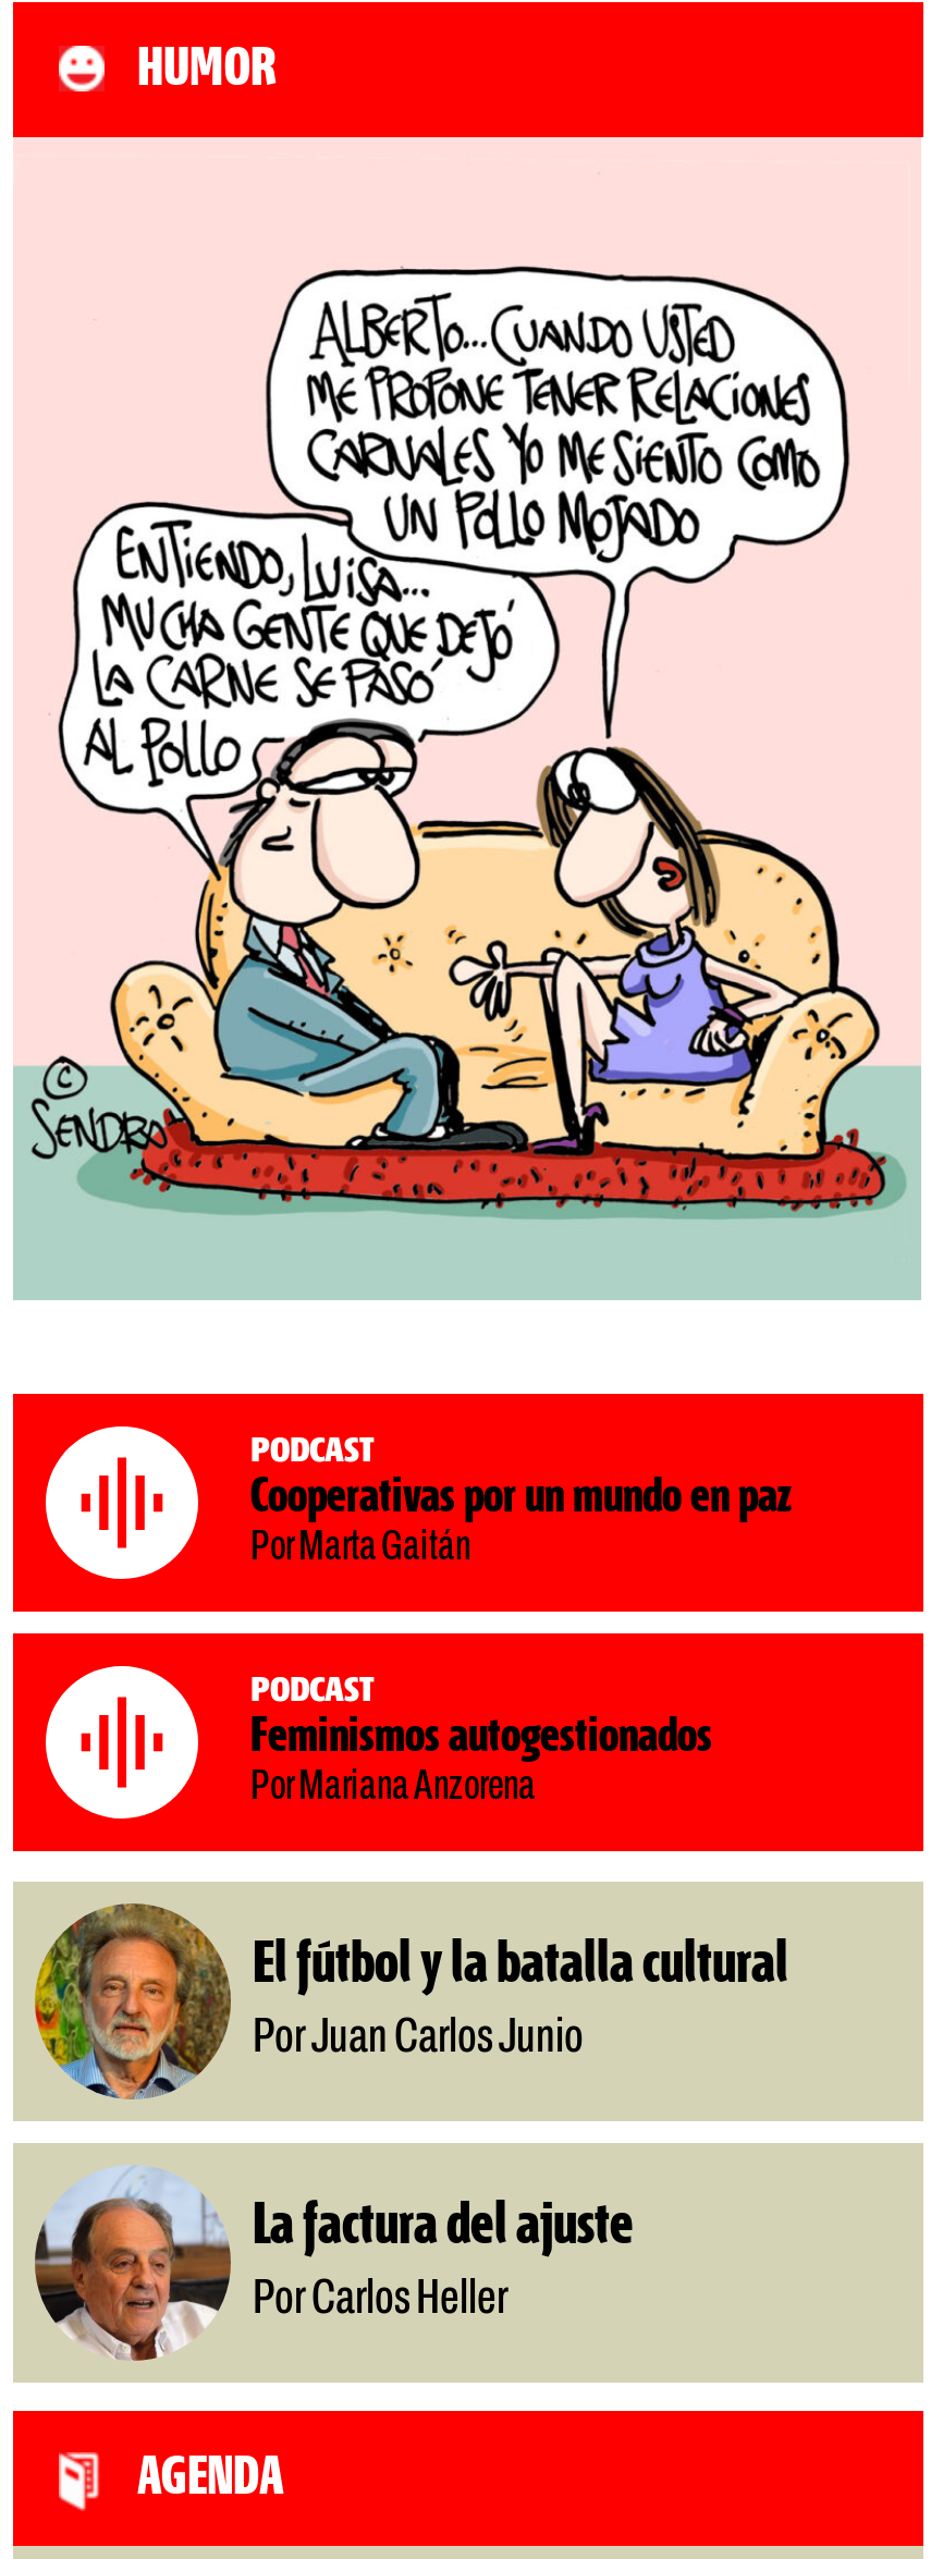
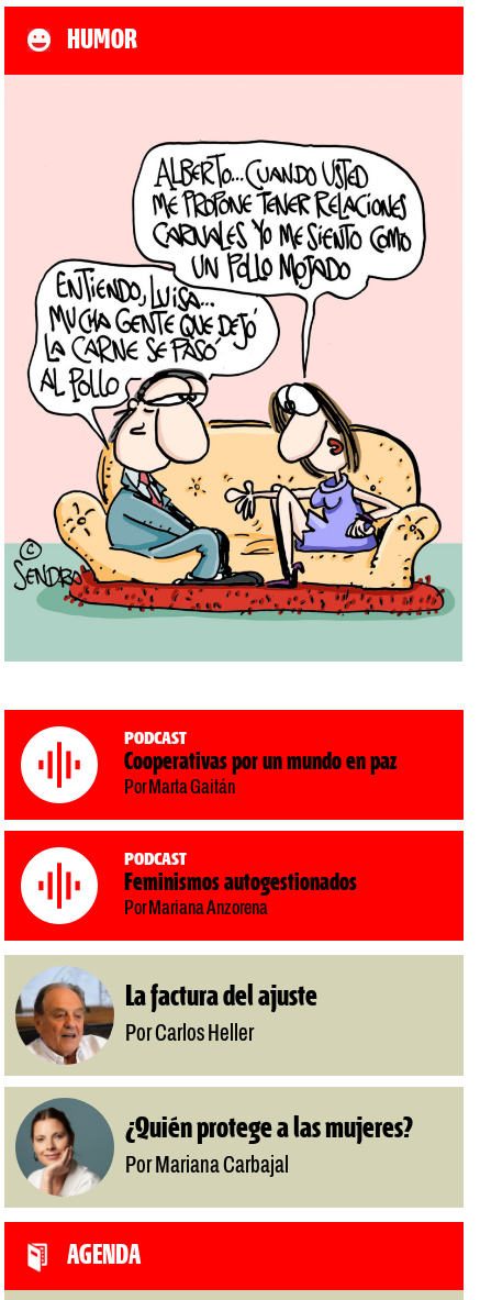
[33,1901,788,2099] [image] | El fútbol y la batalla cultural | Por Juan Carlos Junio -> none
moved [30,2163,634,2363] -> [13,965,317,1066]: [image] | La factura del ajuste | Por Carlos Heller
none -> [15,1098,413,1196] [image] | ¿Quién protege a las mujeres? | Por Mariana Carbajal

